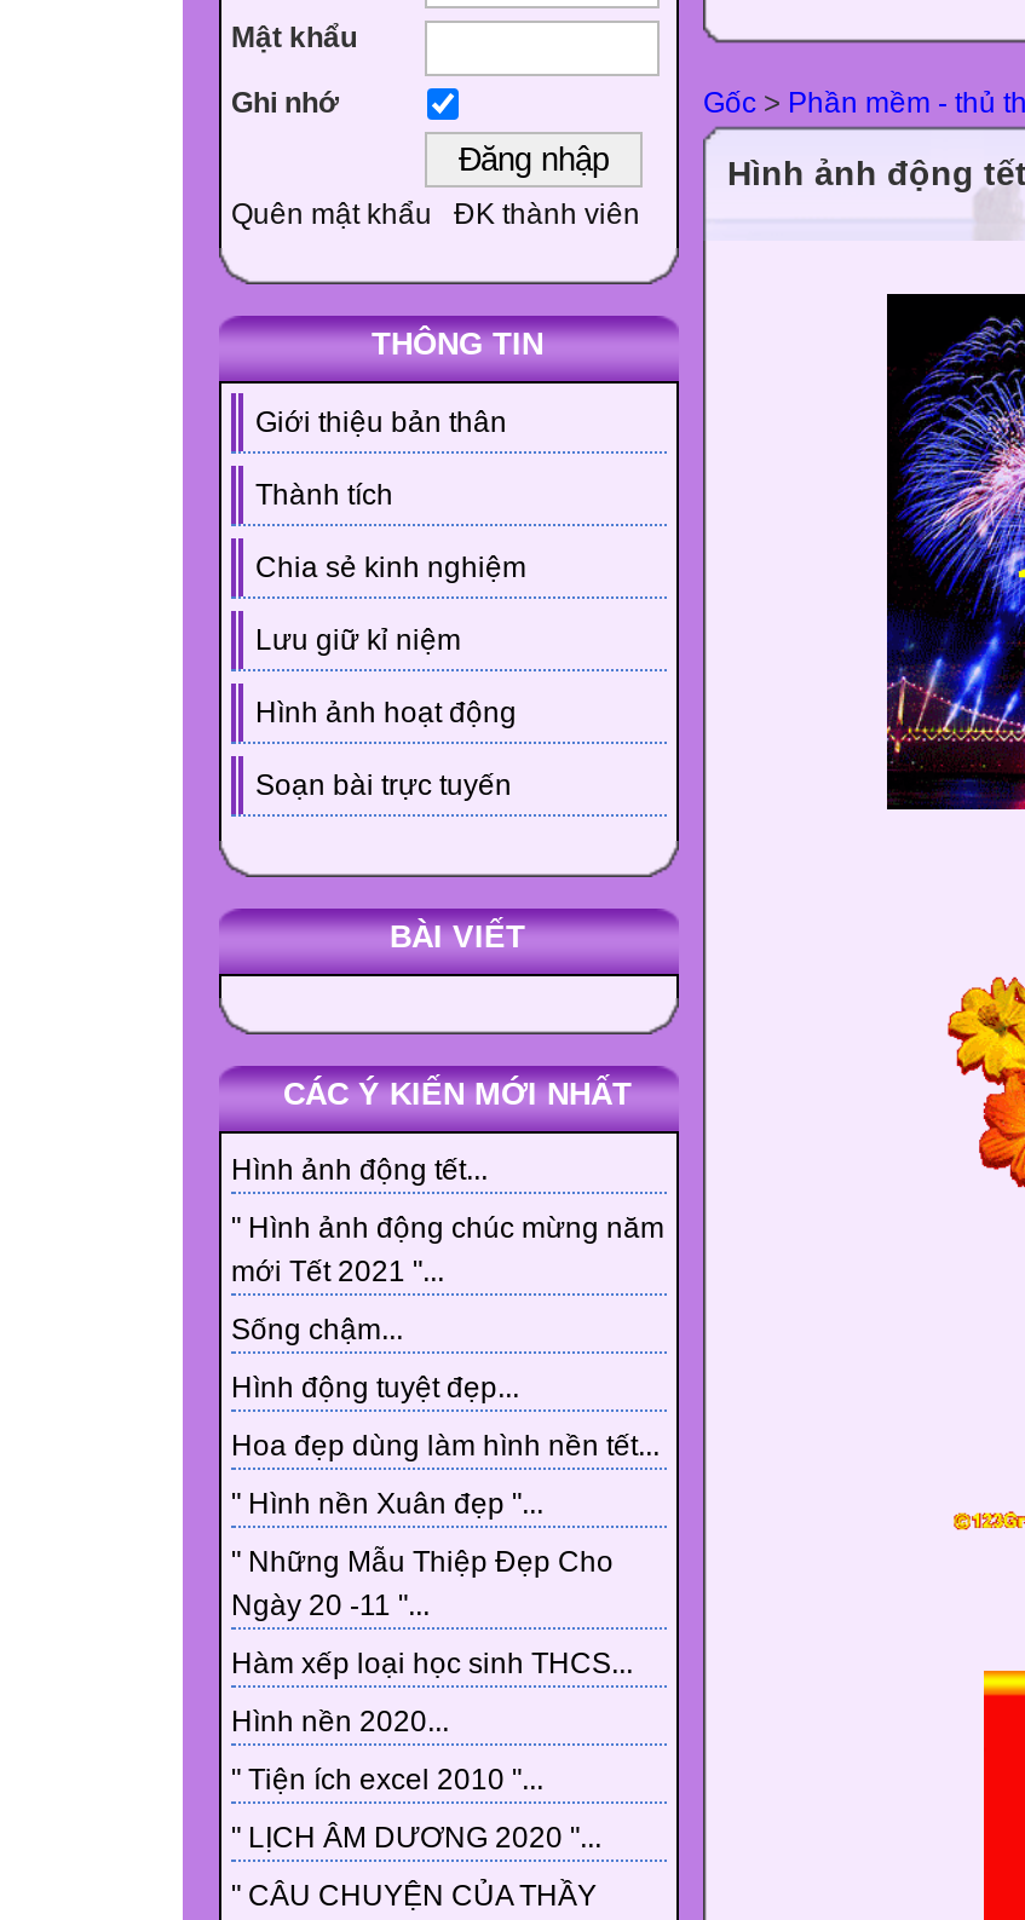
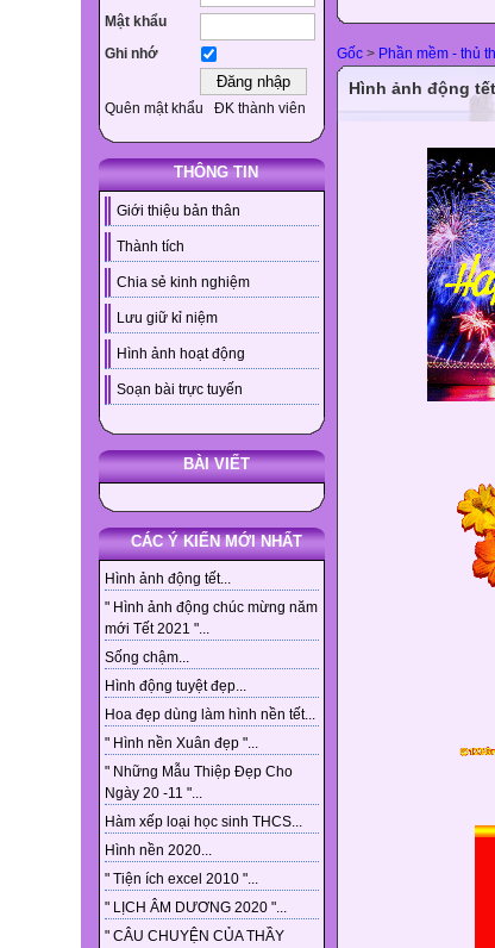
[885,316,1018,812] [image] -> [426,158,491,403] [image]

